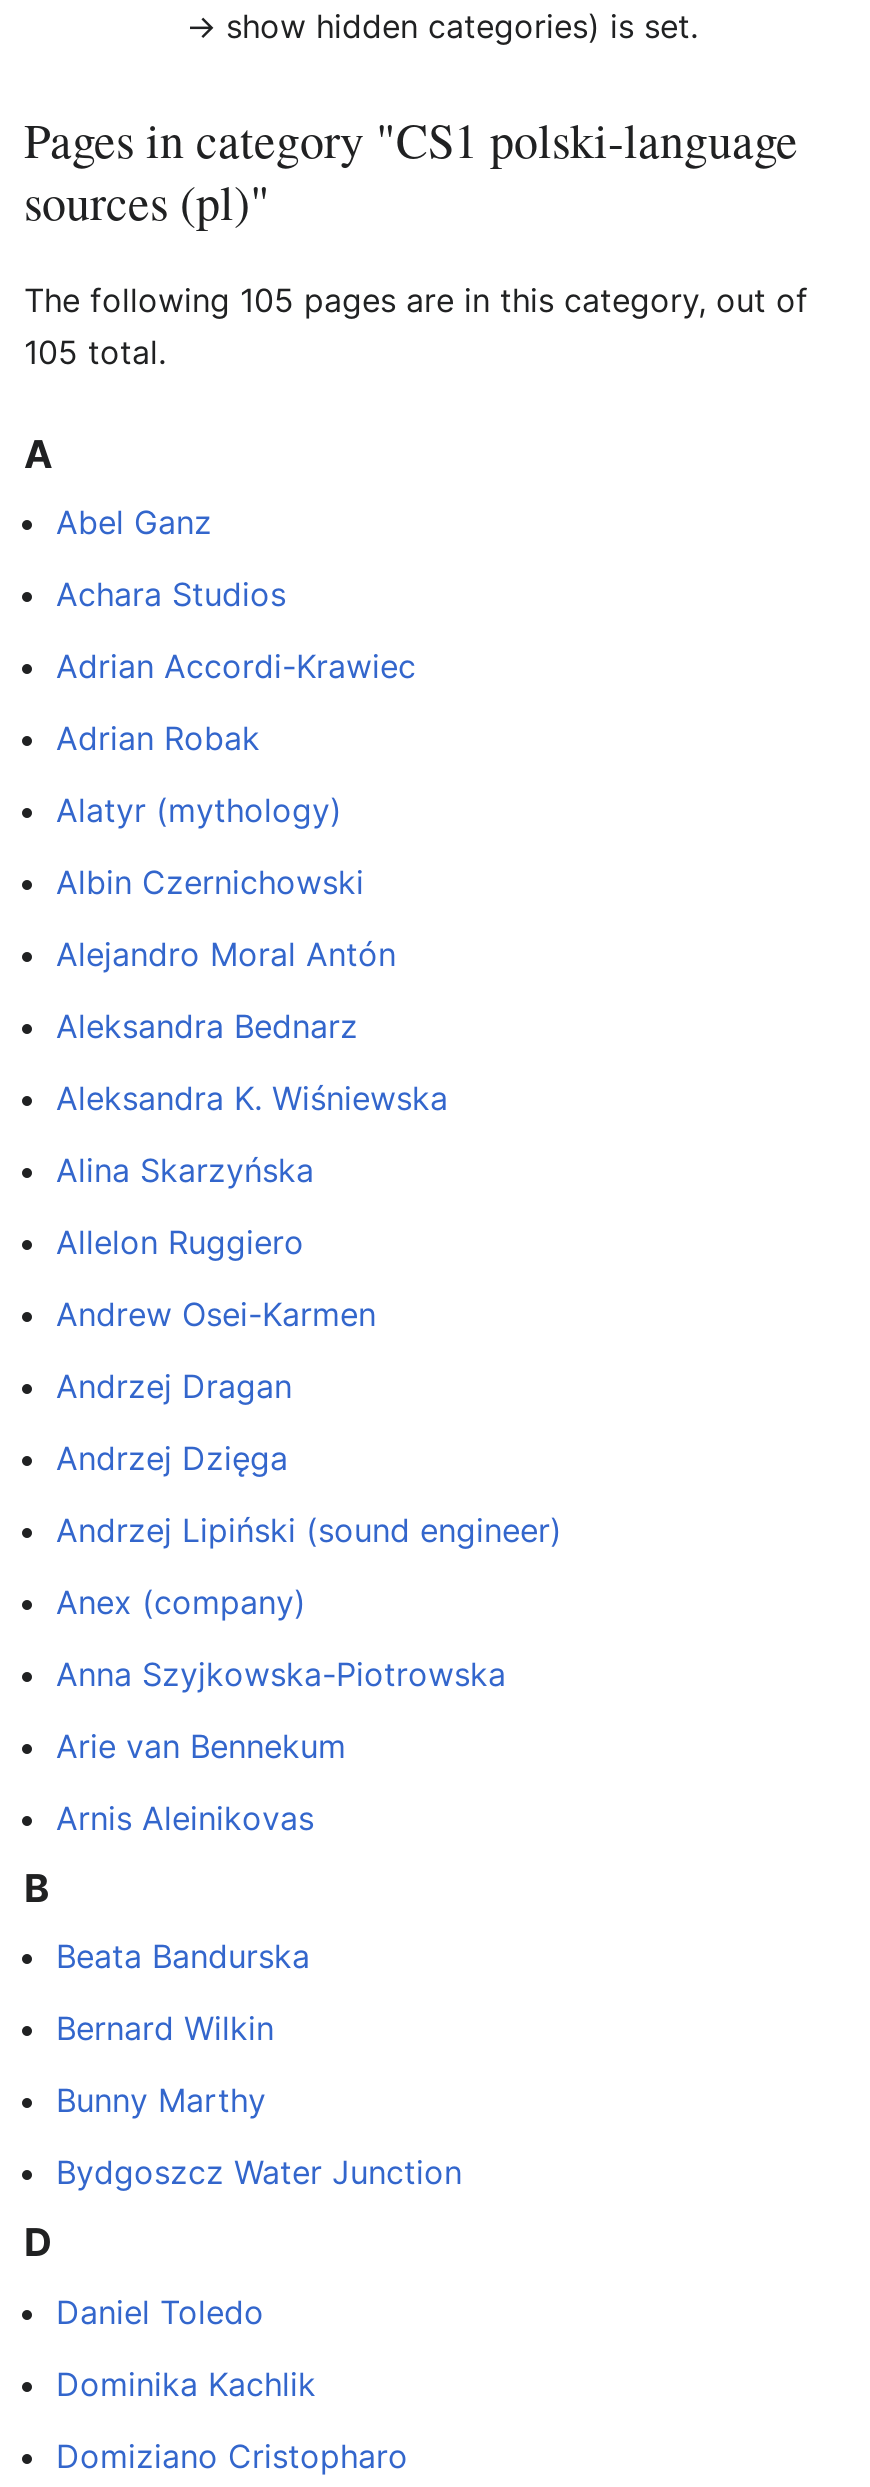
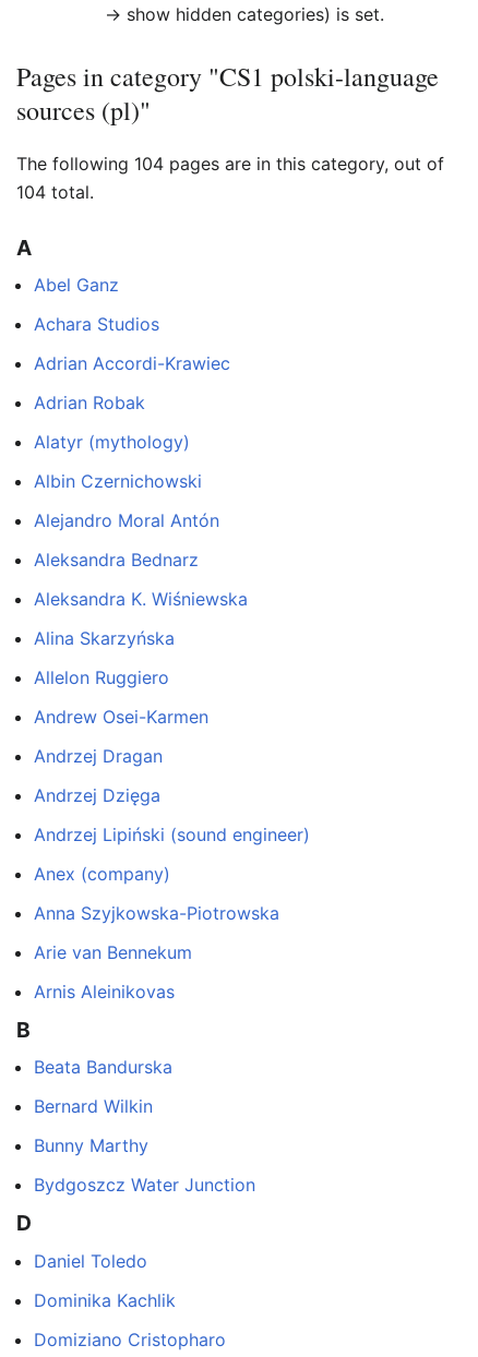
[24,280,808,320] The following 105 pages are in this category, out of -> [16,153,444,175] The following 104 pages are in this category, out of
[24,332,166,372] 105 total. -> [16,181,94,203] 104 total.

